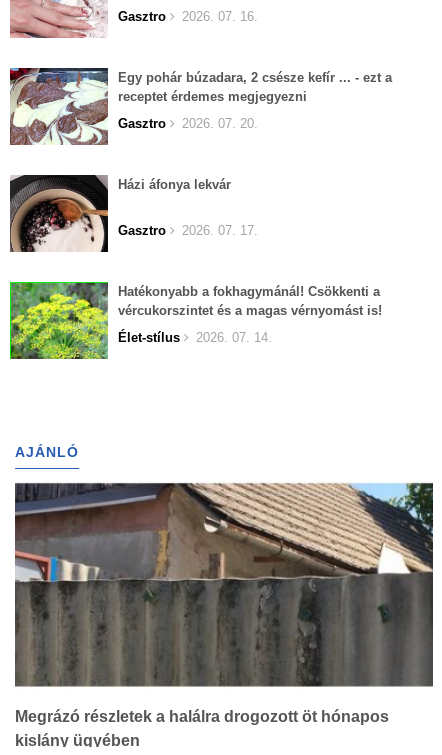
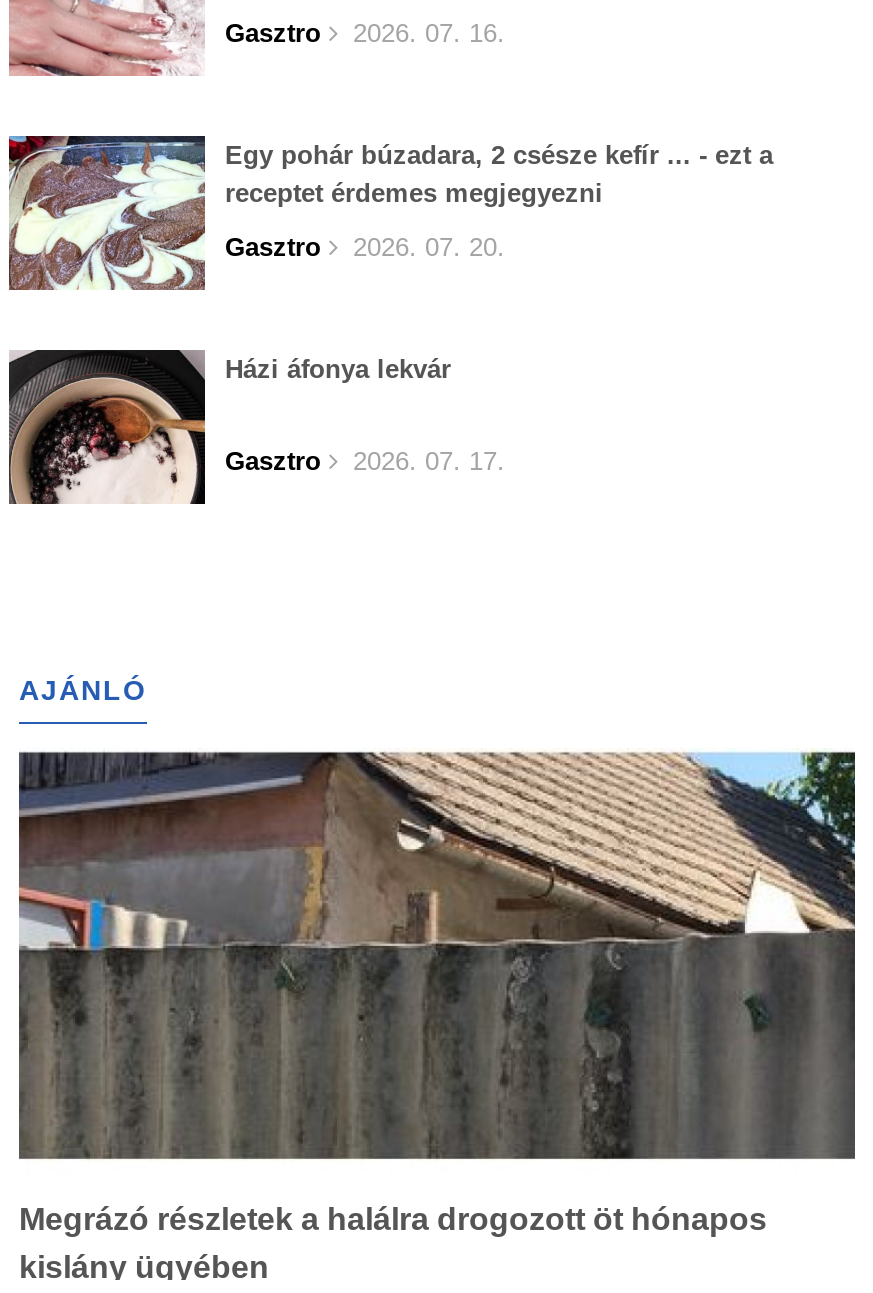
[9,281,382,360] [image] | Hatékonyabb a fokhagymánál! Csökkenti a | vércukorszintet és a magas vérnyomást is! | Élet-stílus | 2026. 07. 14. -> none

